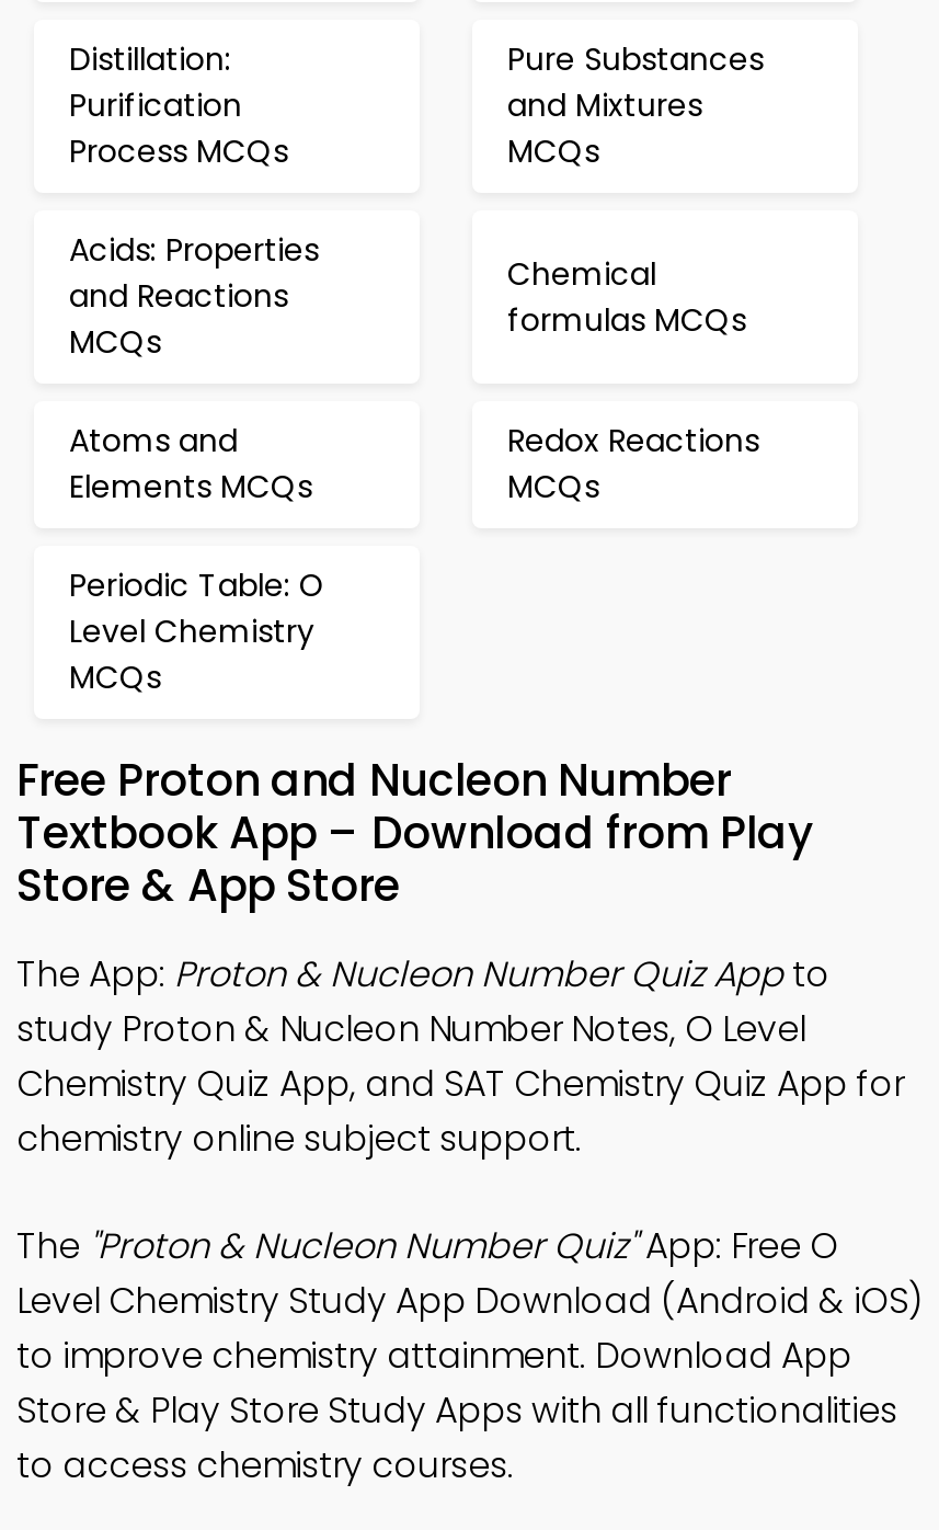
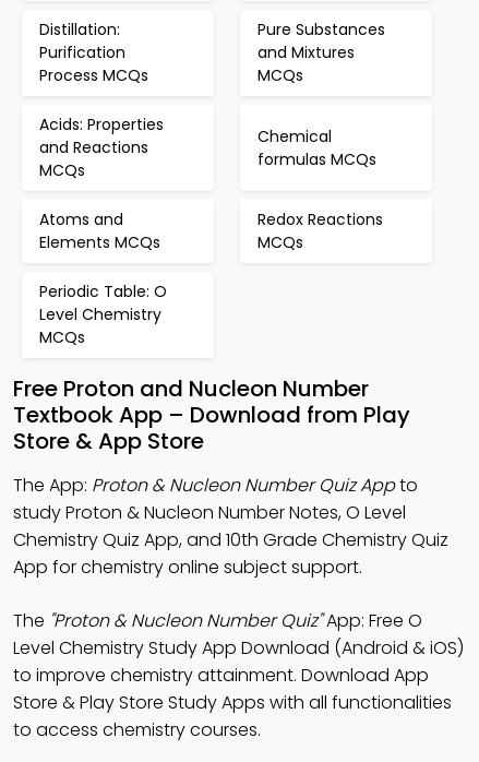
[16,1059,904,1164] Chemistry Quiz App, and SAT Chemistry Quiz App for | chemistry online subject support. -> [13,528,448,580] Chemistry Quiz App, and 10th Grade Chemistry Quiz | App for chemistry online subject support.

